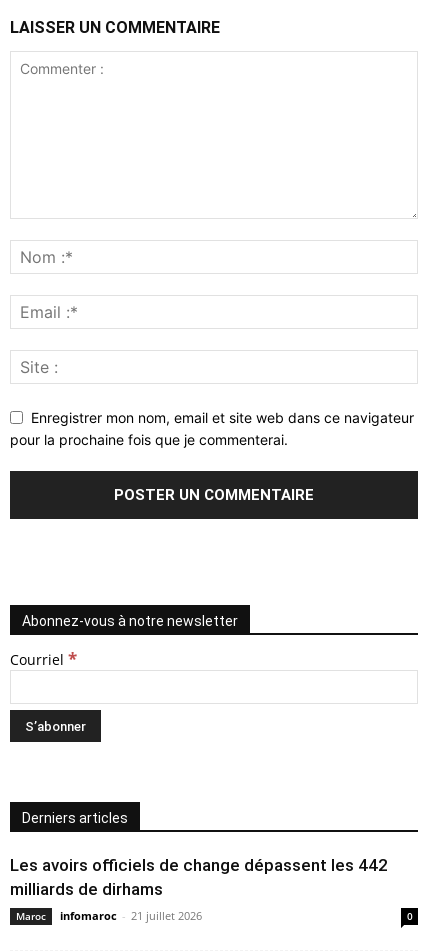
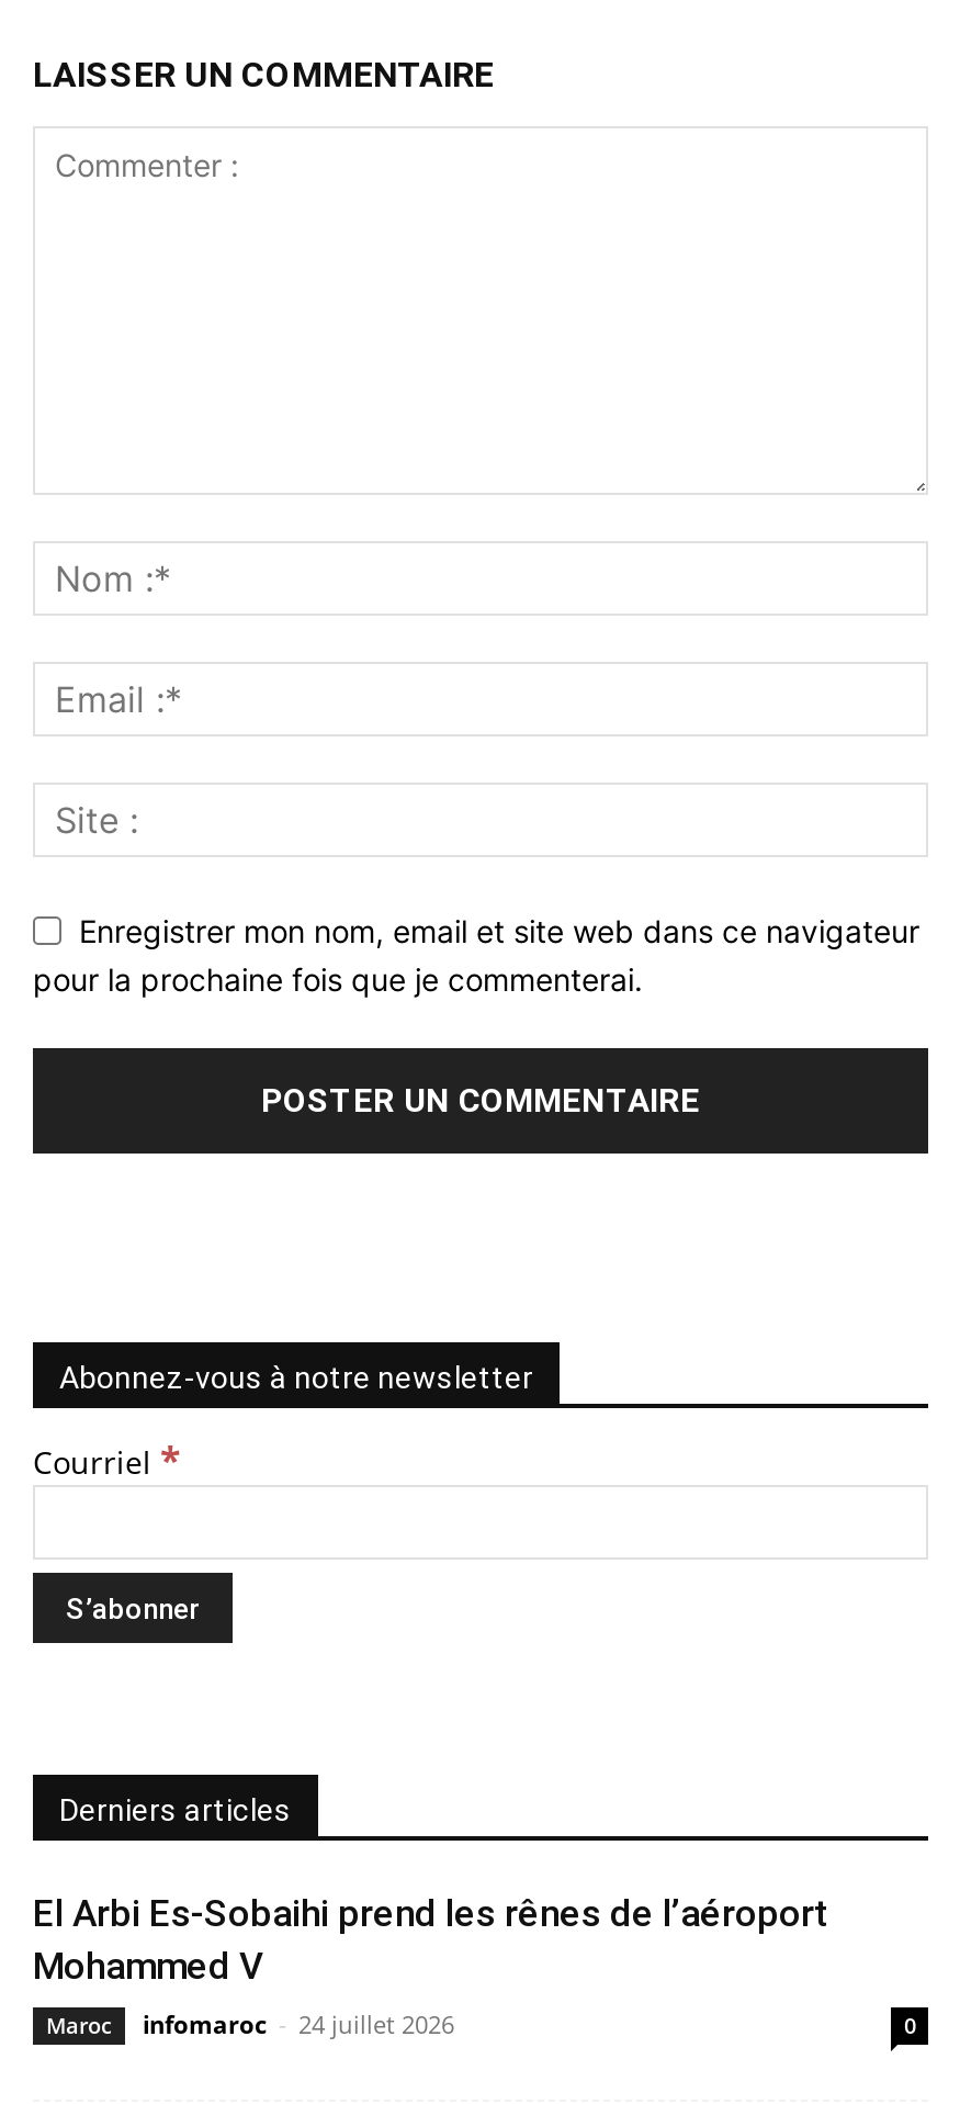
[10,855,388,899] Les avoirs officiels de change dépassent les 442 | milliards de dirhams -> [33,1892,829,1988] El Arbi Es-Sobaihi prend les rênes de l’aéroport | Mohammed V
[60,908,202,923] infomaroc - 21 juillet 2026 -> [143,2008,454,2041] infomaroc - 24 juillet 2026

